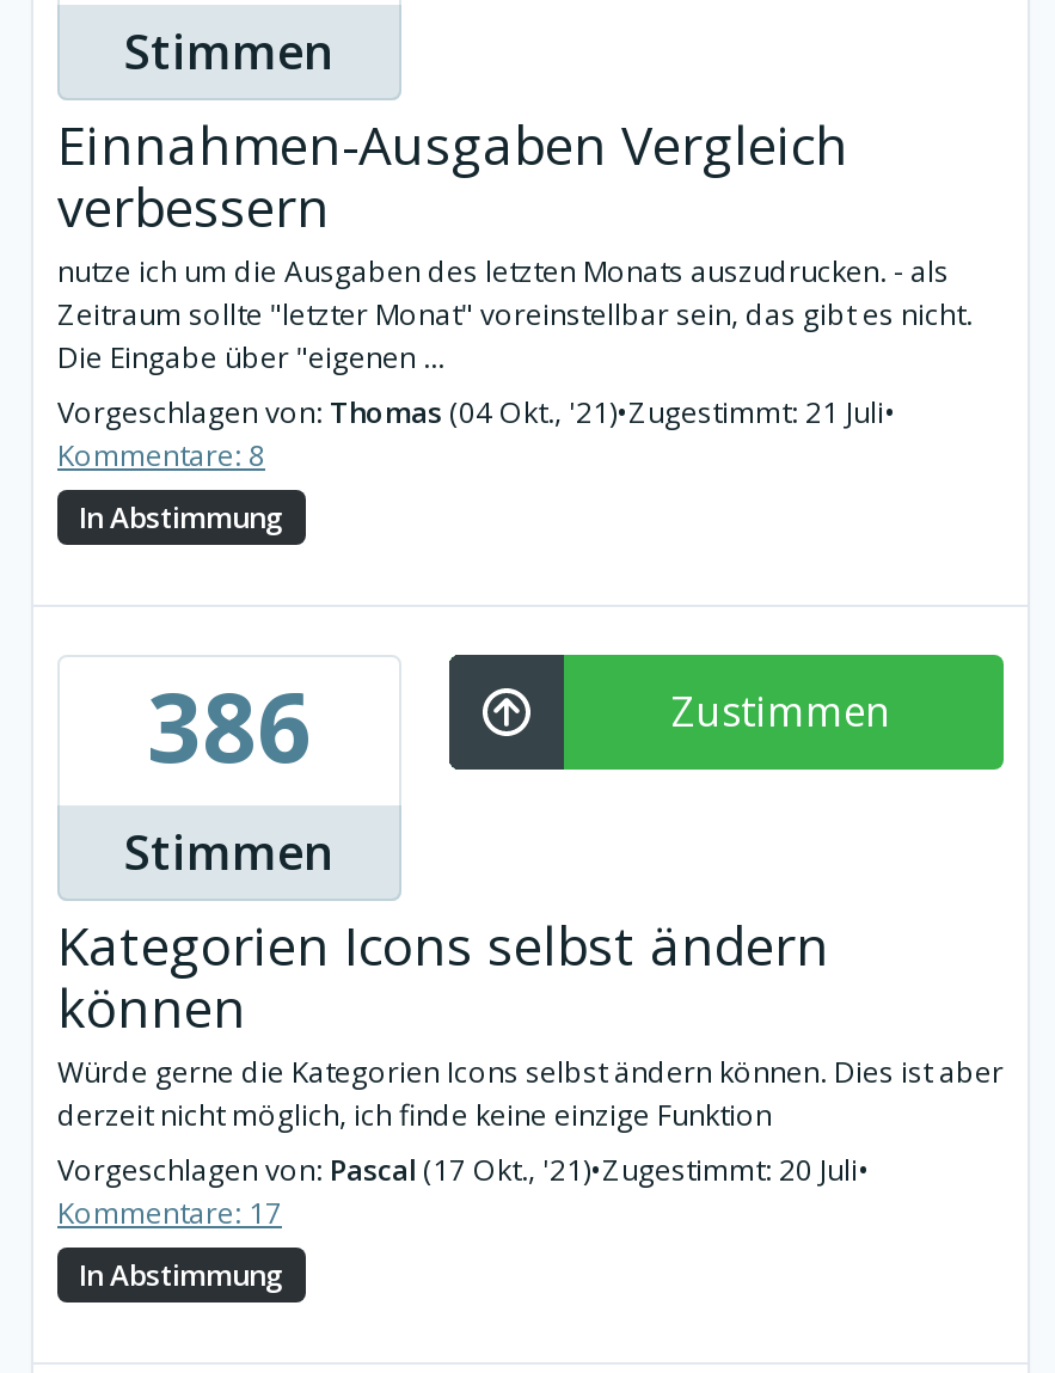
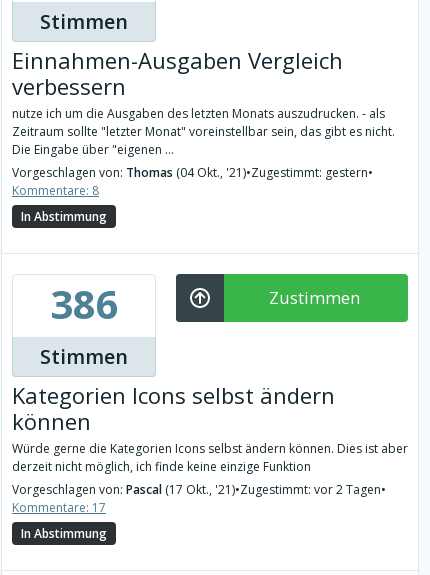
[57,392,896,433] Vorgeschlagen von: Thomas (04 Okt., '21) •Zugestimmt: 21 Juli• -> [12,164,373,181] Vorgeschlagen von: Thomas (04 Okt., '21) •Zugestimmt: gestern•
[57,1150,870,1190] Vorgeschlagen von: Pascal (17 Okt., '21) •Zugestimmt: 20 Juli• -> [12,481,386,498] Vorgeschlagen von: Pascal (17 Okt., '21) •Zugestimmt: vor 2 Tagen•

